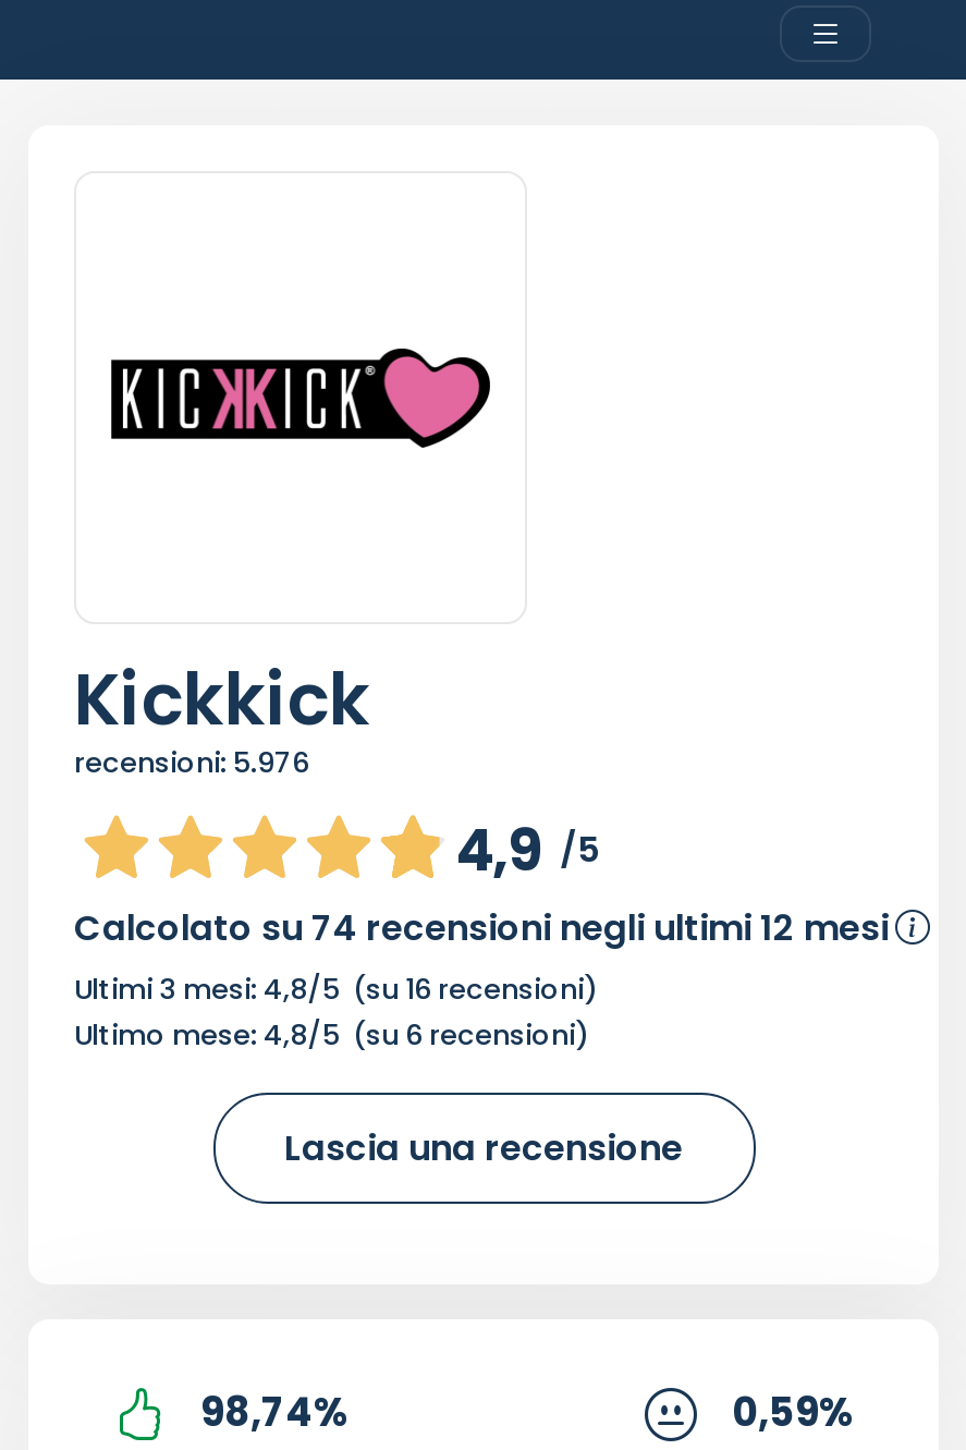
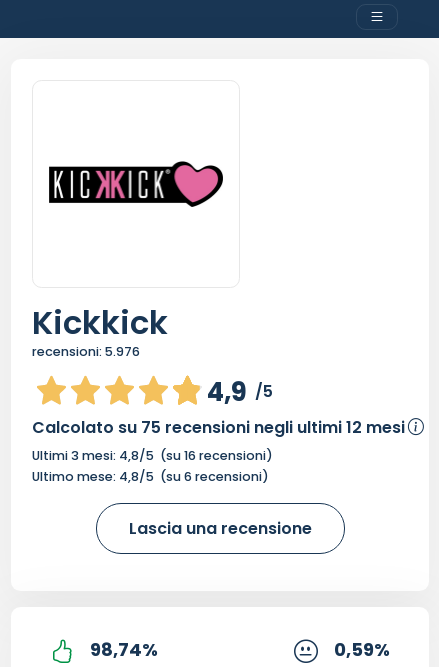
[74,903,889,953] Calcolato su 74 recensioni negli ultimi 12 mesi -> [32,416,405,439] Calcolato su 75 recensioni negli ultimi 12 mesi

